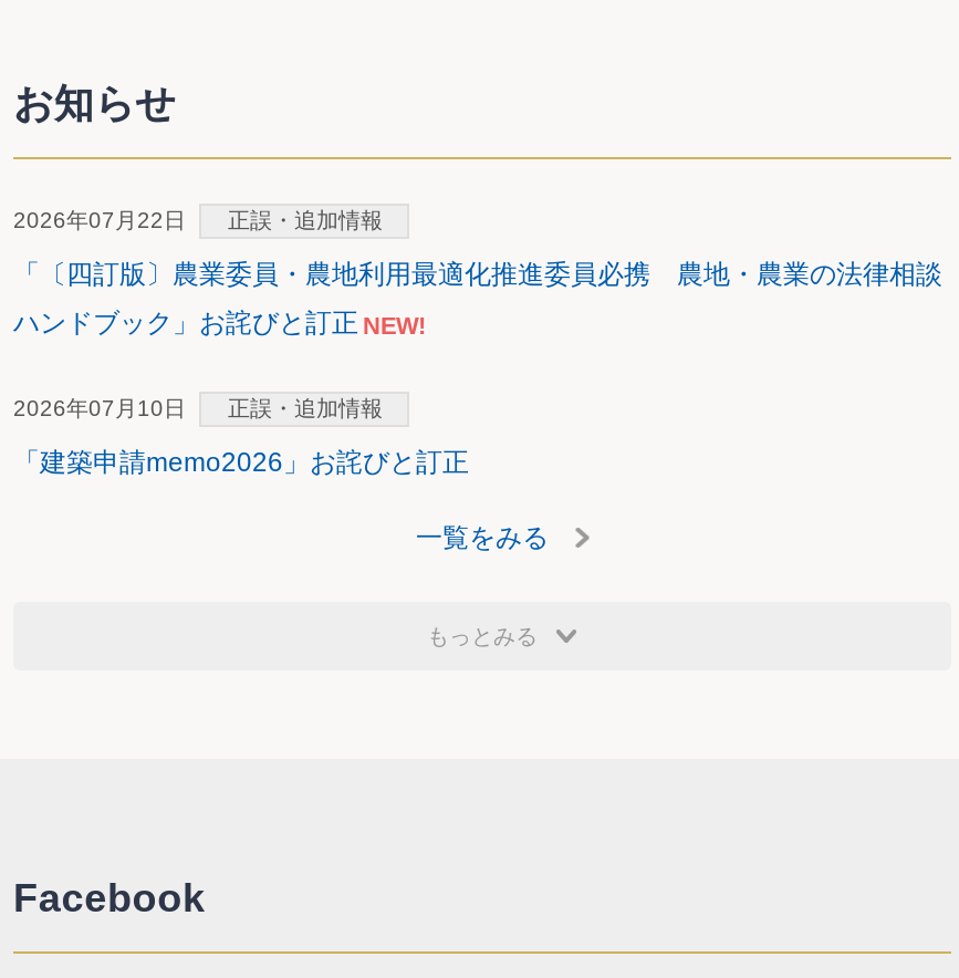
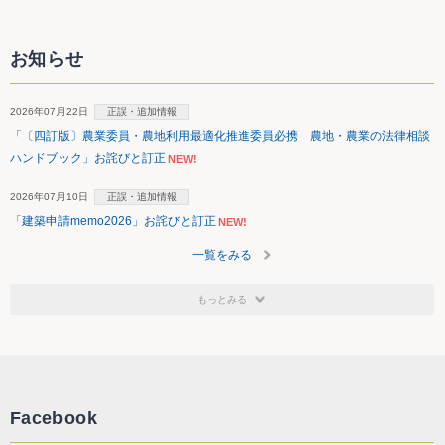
[13,448,469,479] 「建築申請memo2026」お詫びと訂正 -> [10,214,247,228] 「建築申請memo2026」お詫びと訂正 NEW!

